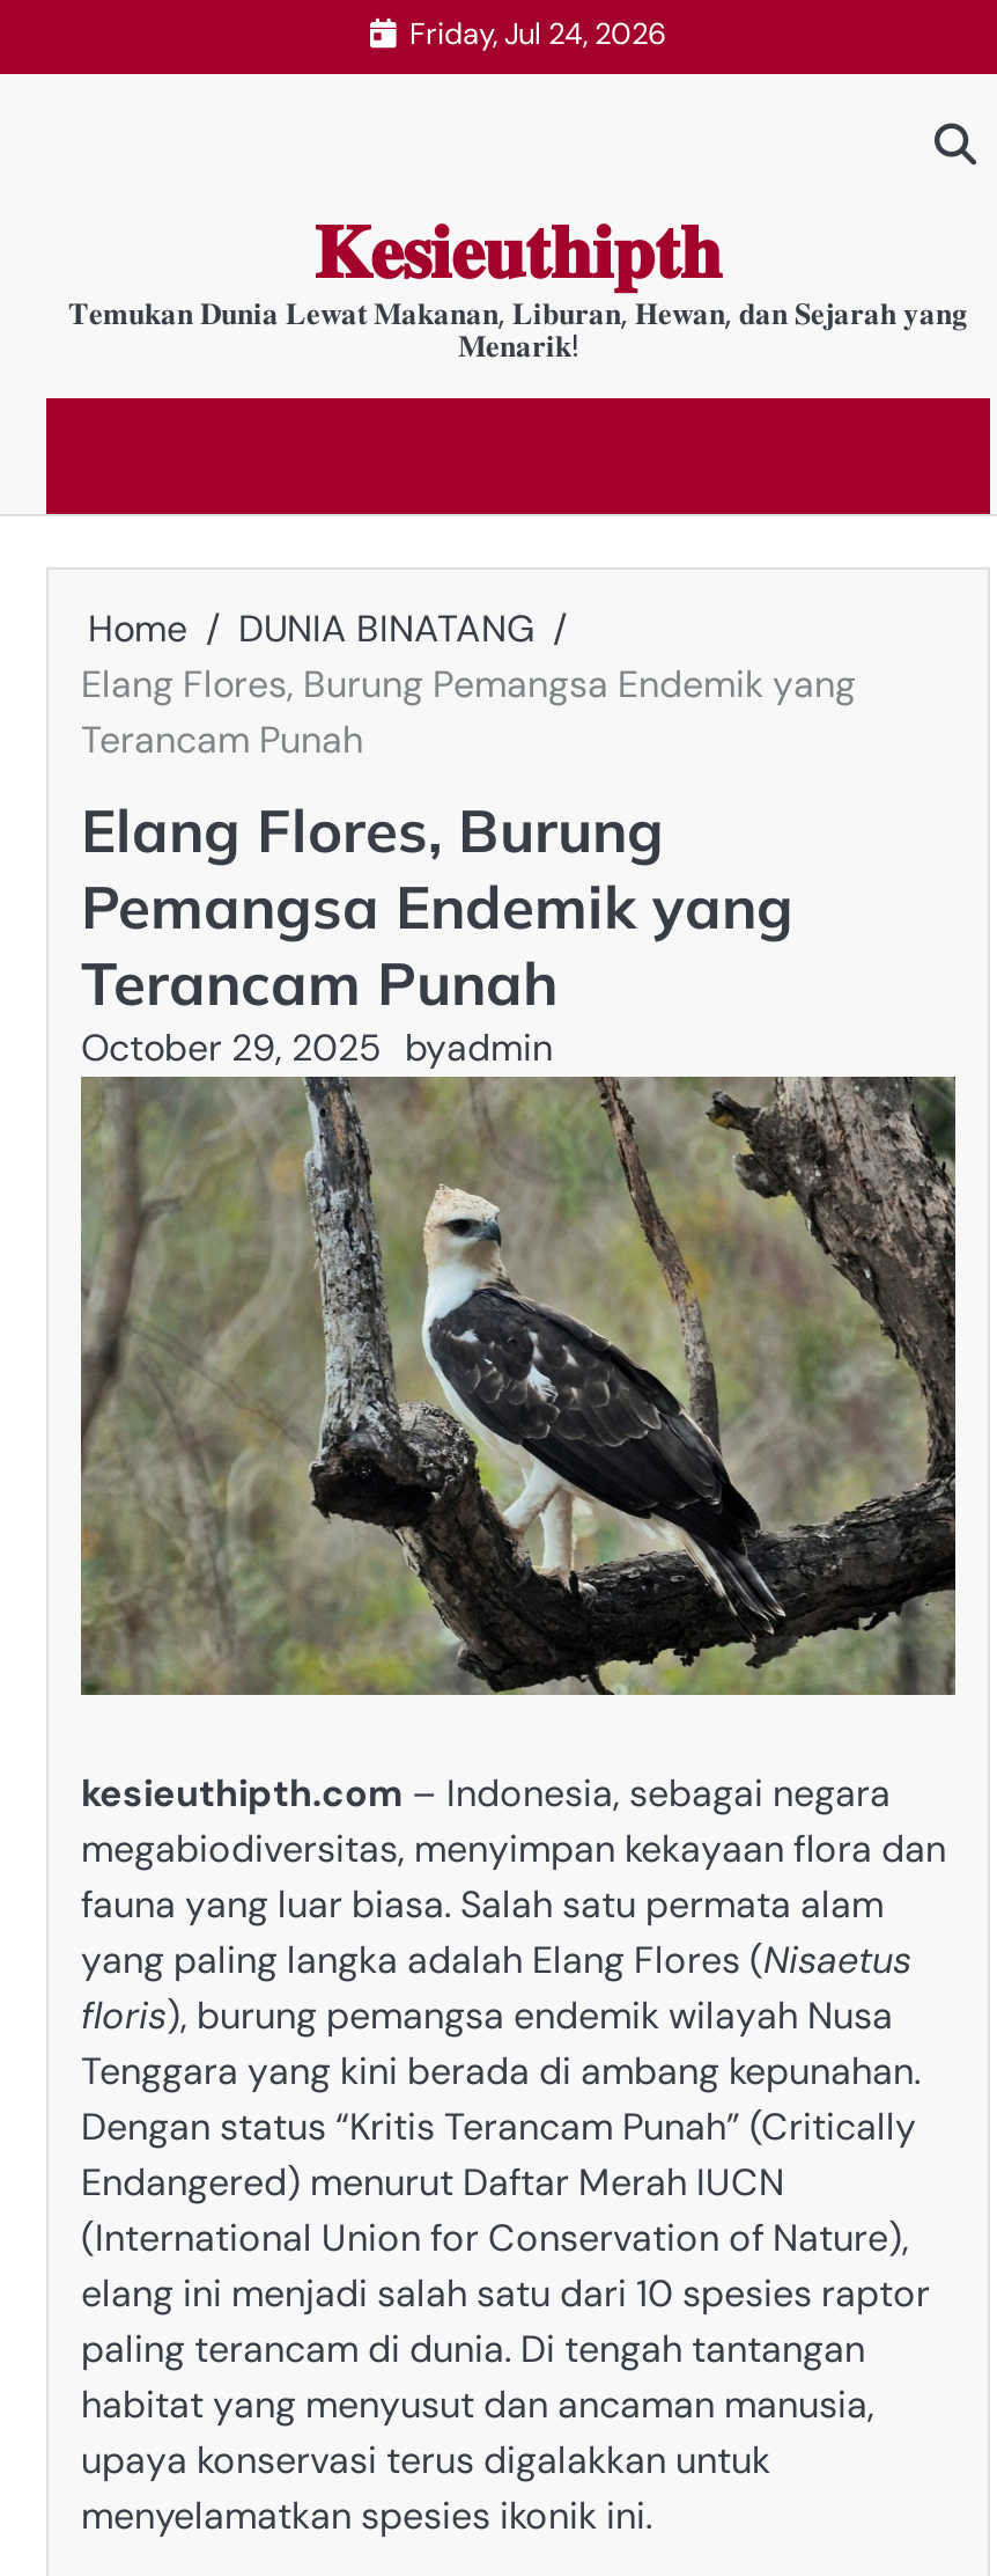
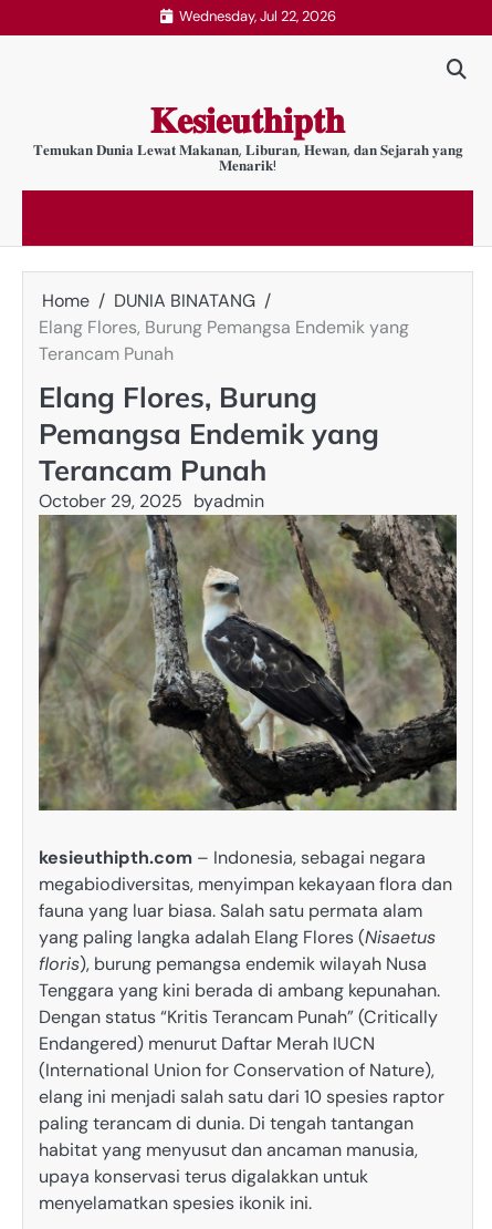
[409,13,666,52] Friday, Jul 24, 2026 -> [179,6,336,25] Wednesday, Jul 22, 2026

